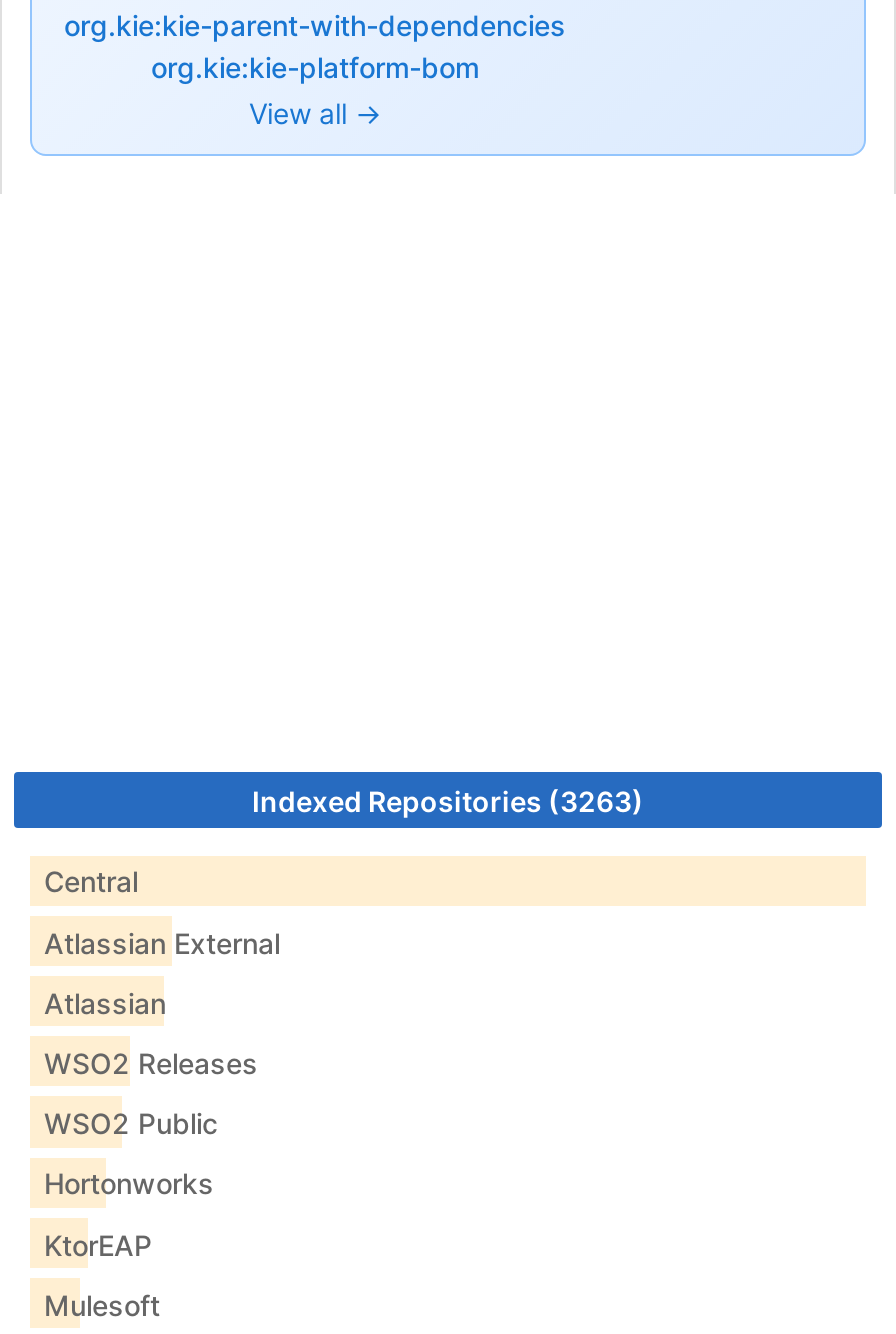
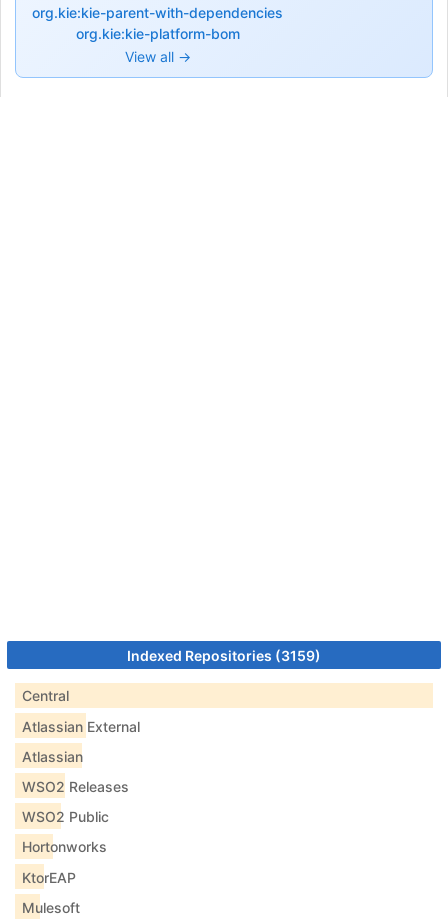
[252,784,644,818] Indexed Repositories (3263) -> [127,647,321,664] Indexed Repositories (3159)

